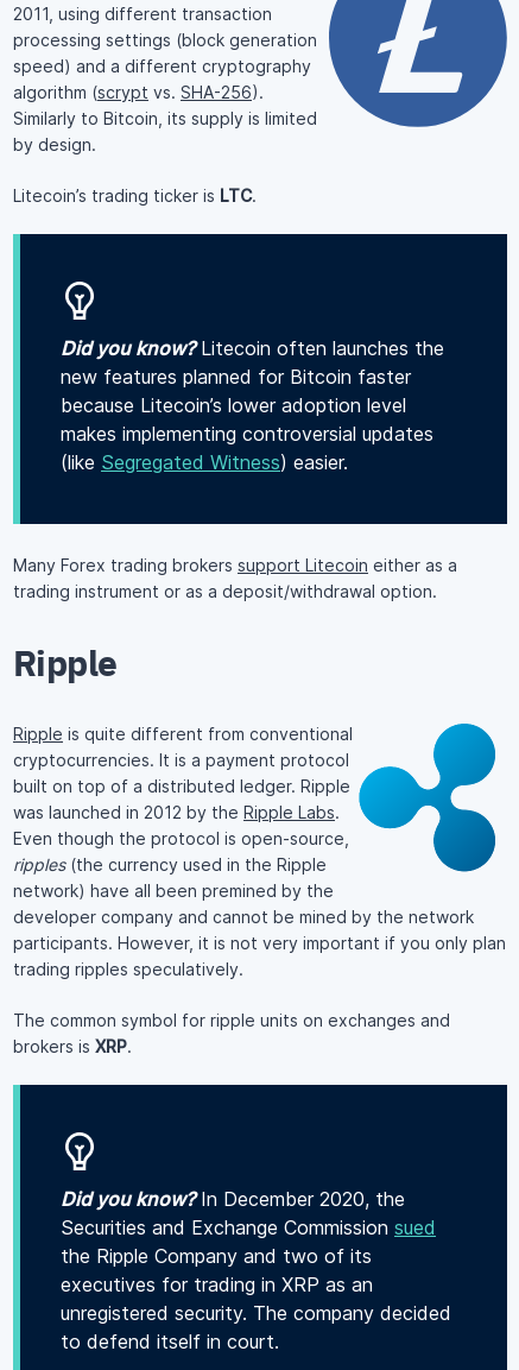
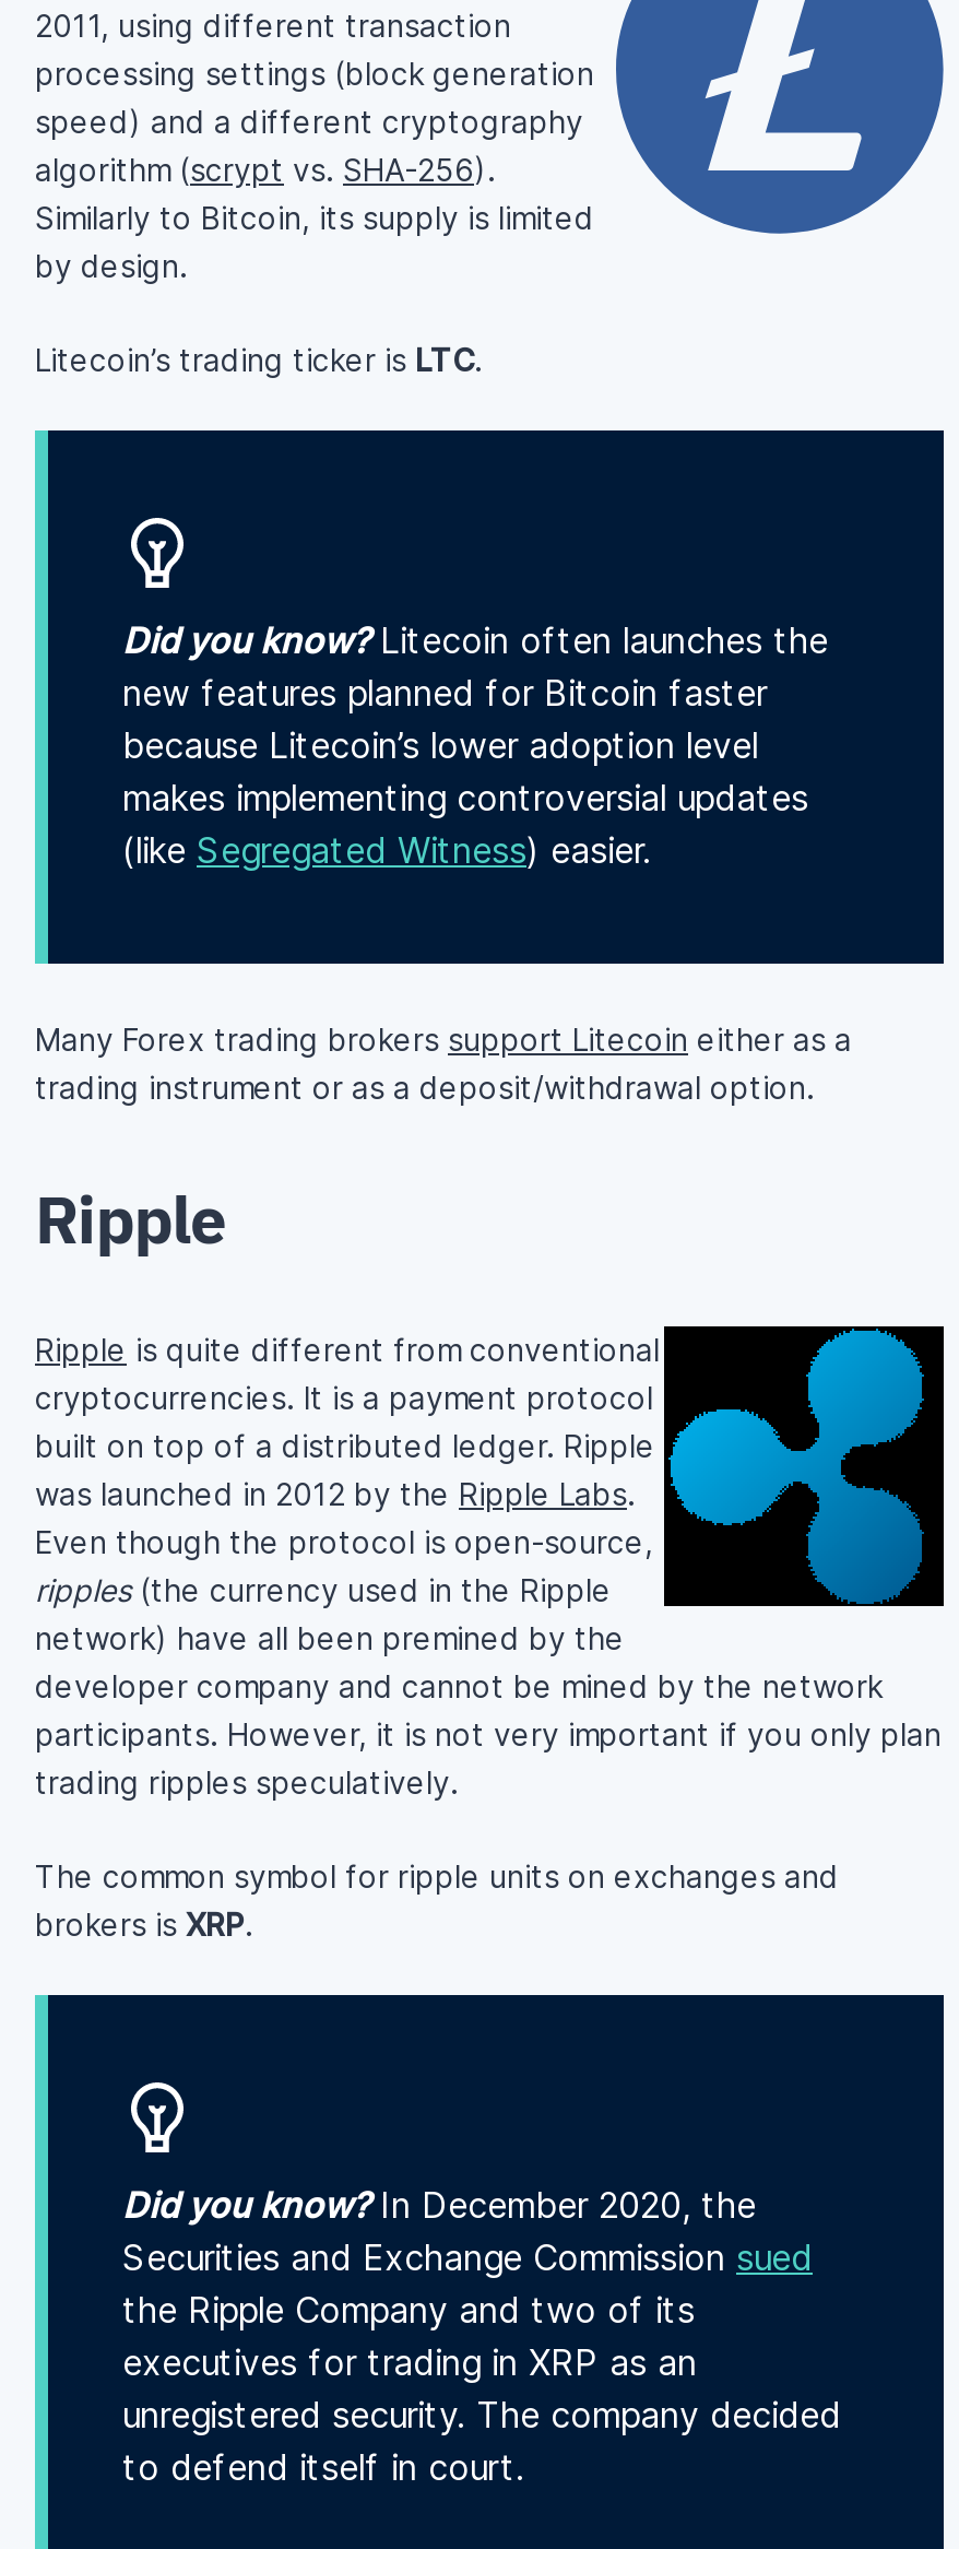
[355,721,507,873] [image] -> [662,1324,946,1608] [image]

